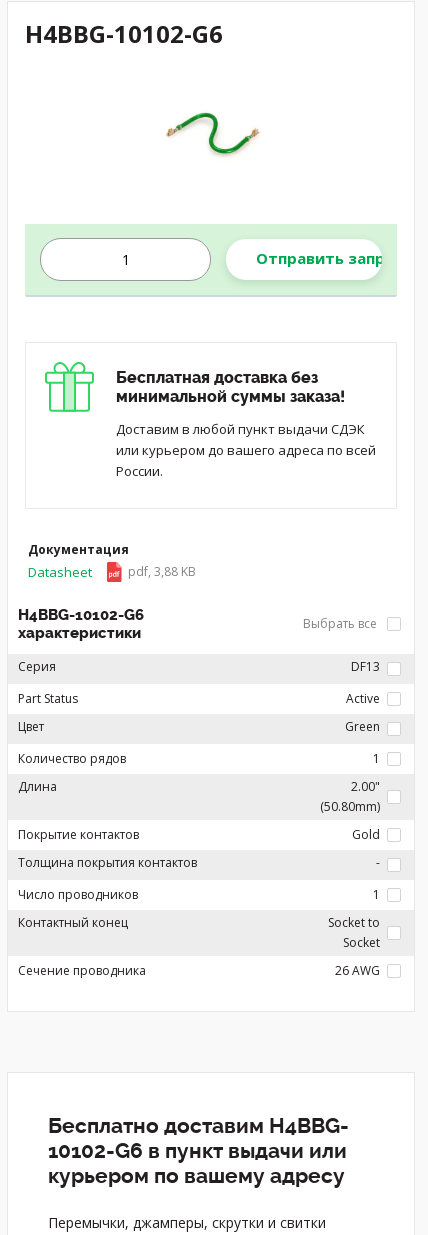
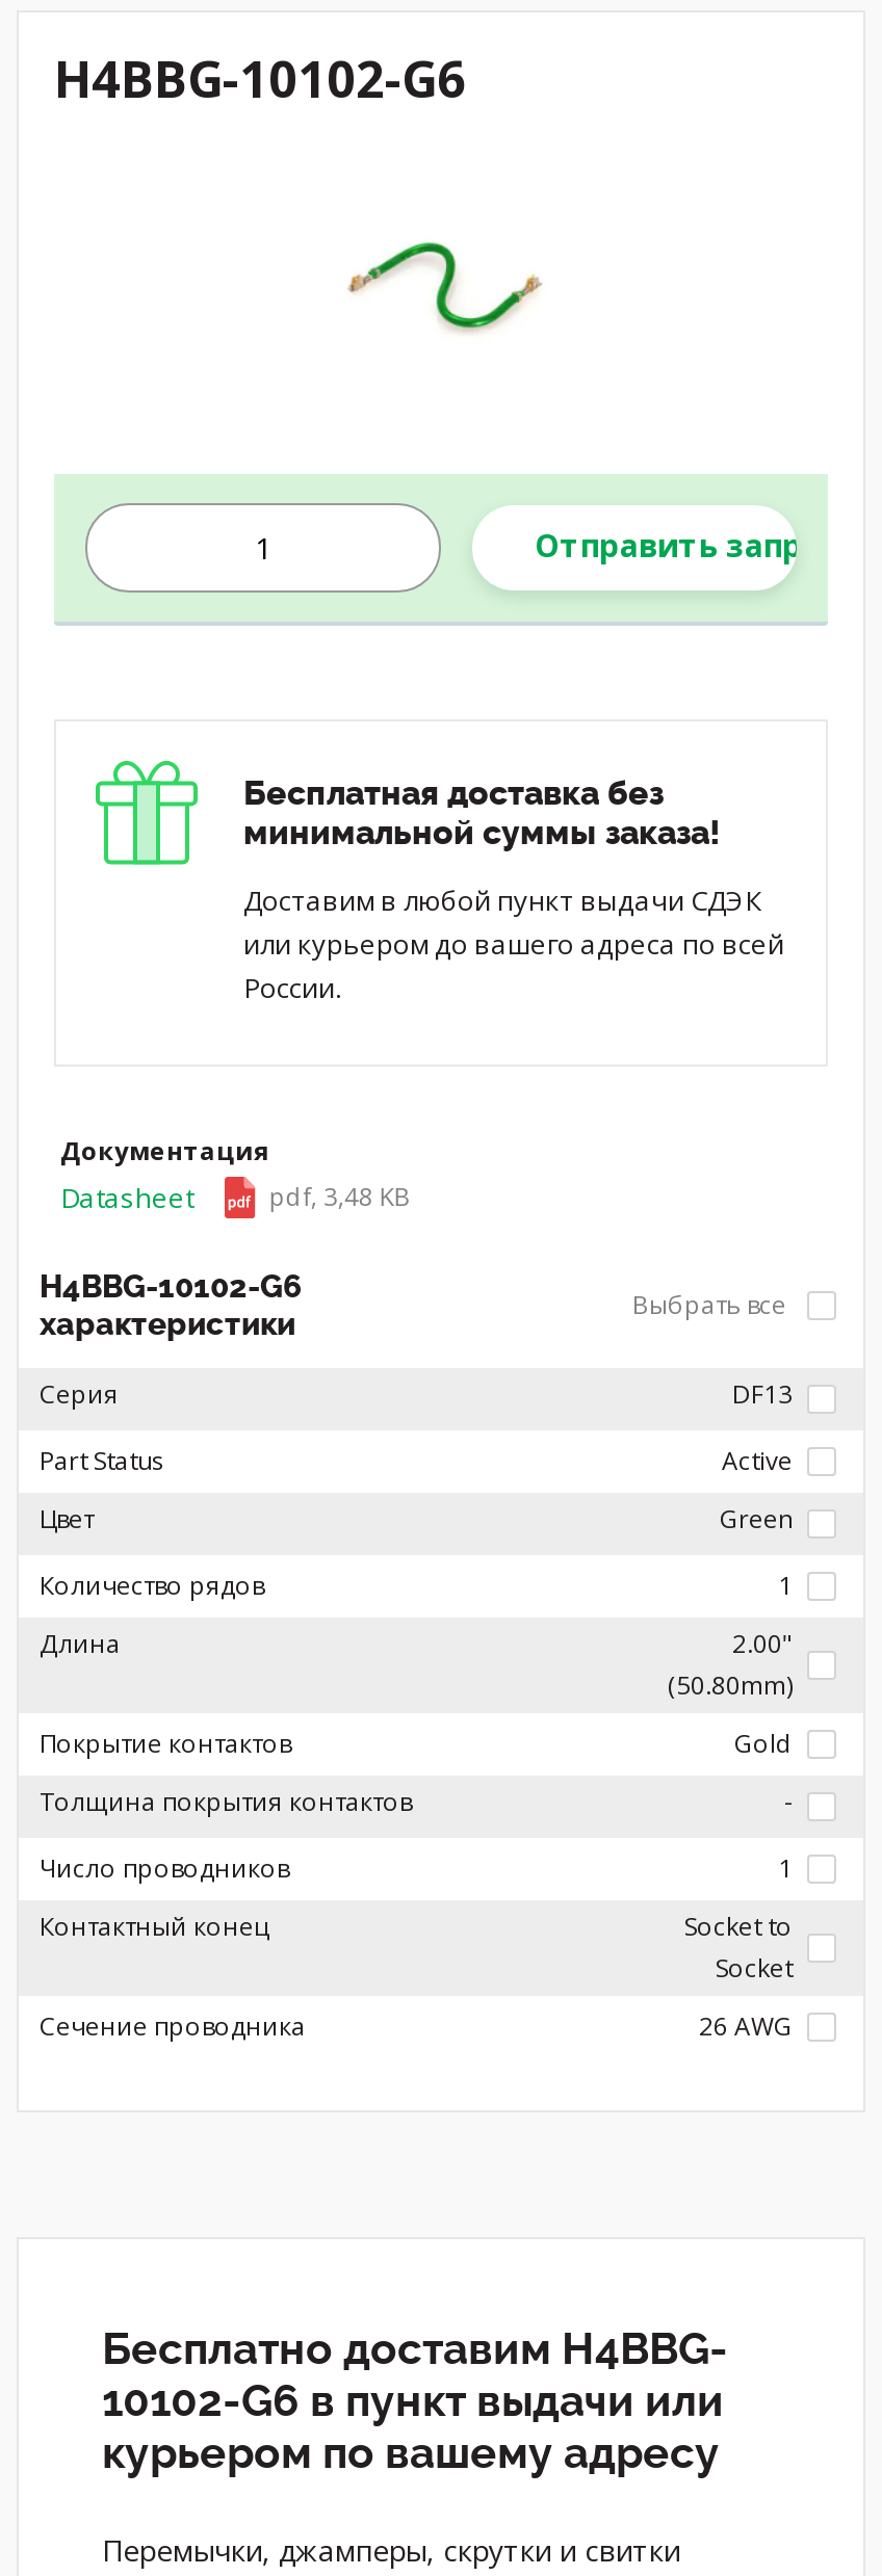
[128,563,196,580] pdf, 3,88 KB -> [269,1179,410,1214] pdf, 3,48 KB

